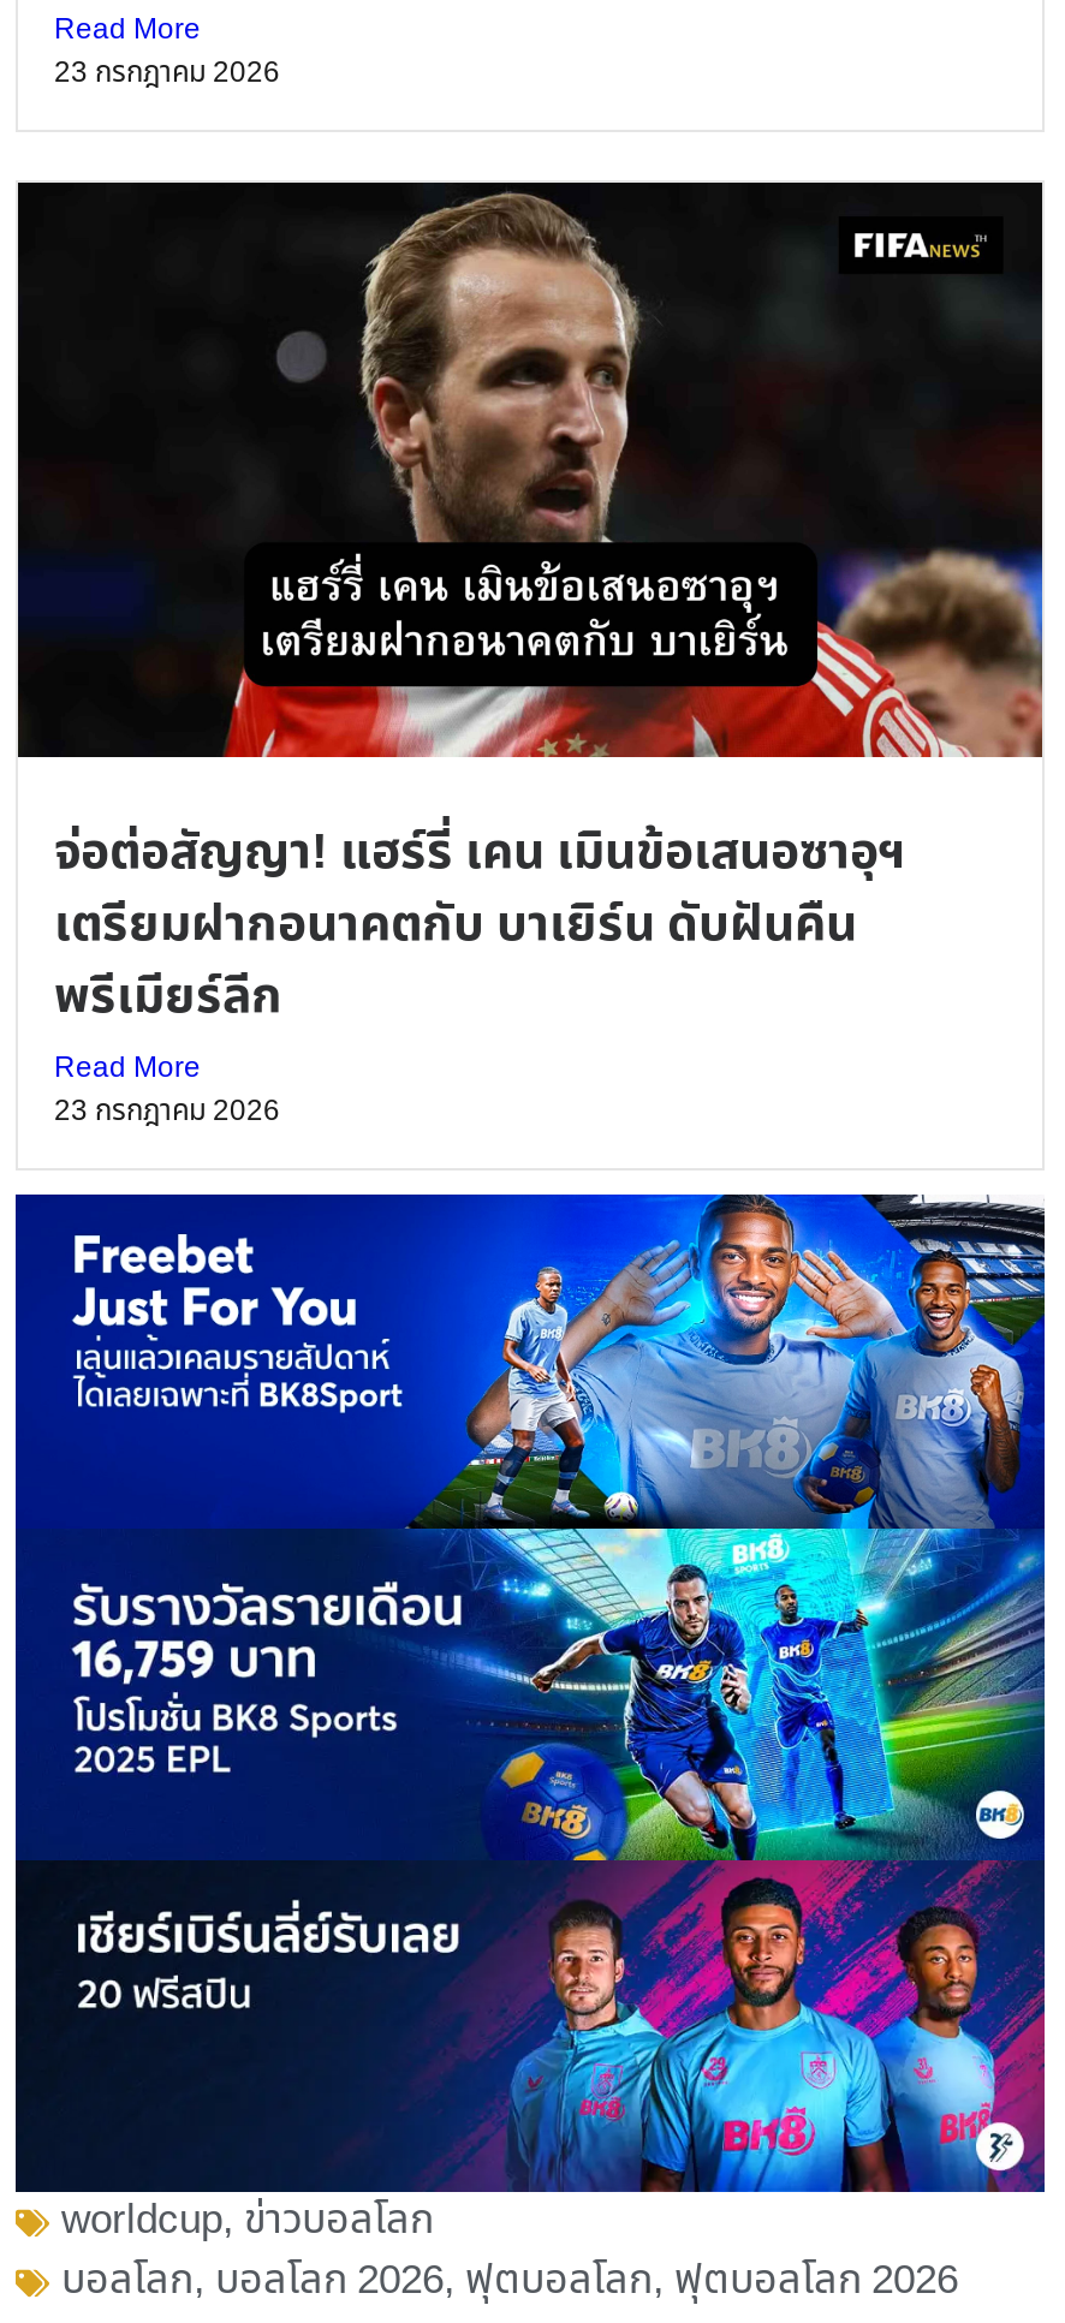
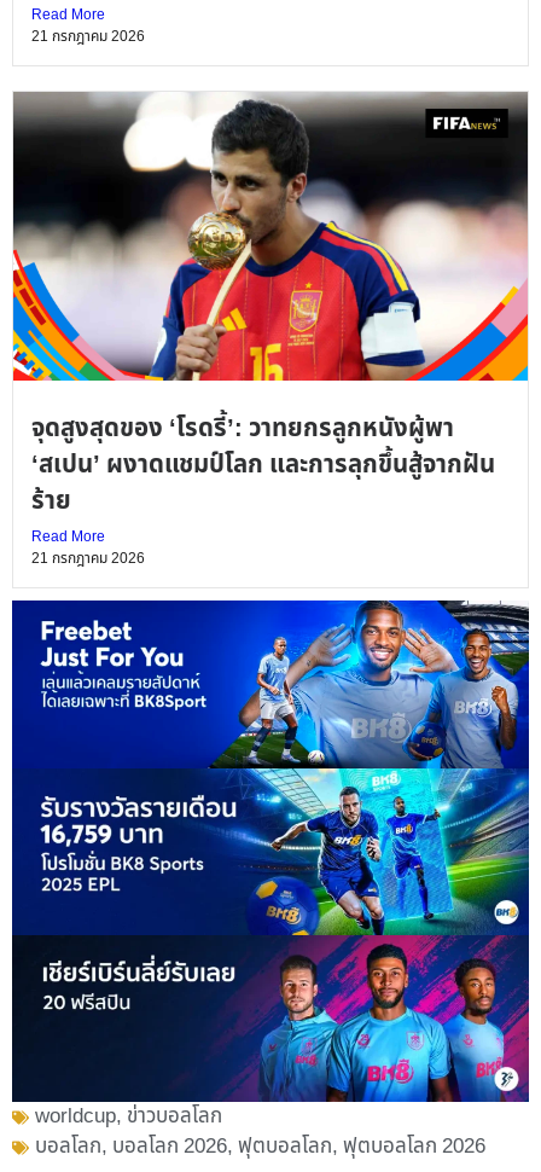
[54,50,280,93] 23 กรกฎาคม 2026 -> [31,25,145,47] 21 กรกฎาคม 2026
[16,180,1045,1035] [image] | จ่อต่อสัญญา! แฮร์รี่ เคน เมินข้อเสนอซาอุฯ | เตรียมฝากอนาคตกับ บาเยิร์น ดับฝันคืน | พรีเมียร์ลีก -> [12,92,529,520] [image] | จุดสูงสุดของ ‘โรดรี้’: วาทยกรลูกหนังผู้พา | ‘สเปน’ ผงาดแชมป์โลก และการลุกขึ้นสู้จากฝัน | ร้าย
[54,1090,280,1133] 23 กรกฎาคม 2026 -> [31,548,145,570] 21 กรกฎาคม 2026

